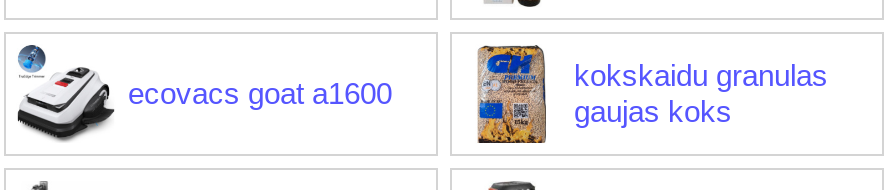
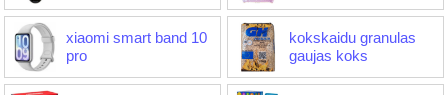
[16,42,392,140] [image] | ecovacs goat a1600 -> [11,22,207,69] [image] | xiaomi smart band 10 | pro

